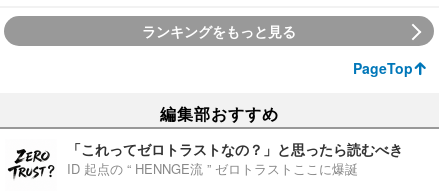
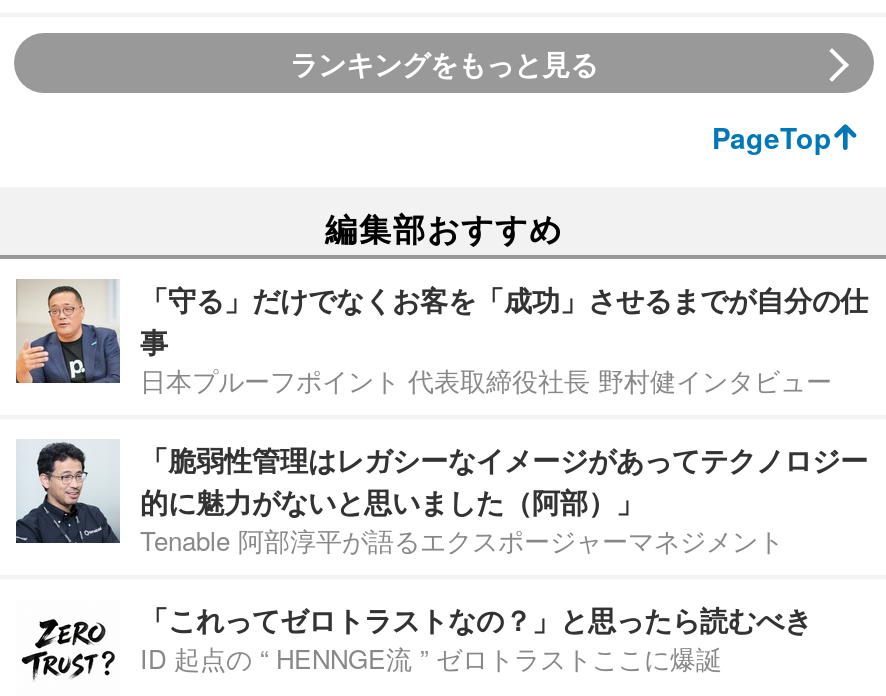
none -> [14,279,868,559] [image] | 「守る」だけでなくお客を「成功」させるまでが自分の仕 | 事 | 日本プルーフポイント 代表取締役社長 野村健インタビュー | 「脆弱性管理はレガシーなイメージがあってテクノロジー | 的に魅力がないと思いました（阿部）」 | Tenable 阿部淳平が語るエクスポージャーマネジメント
none -> [14,439,112,545] [image]

